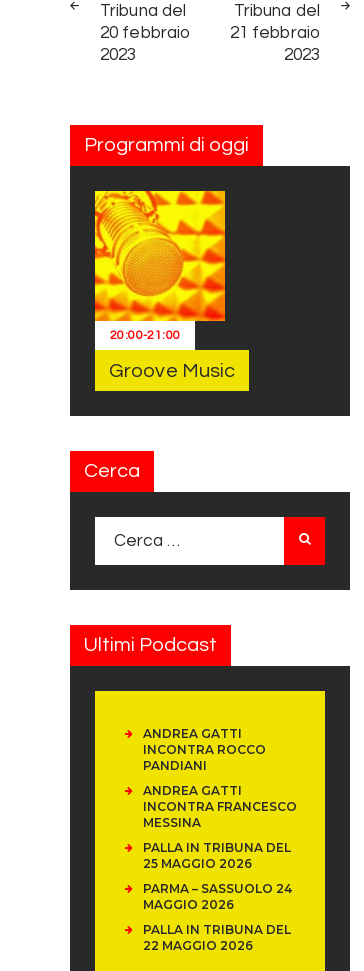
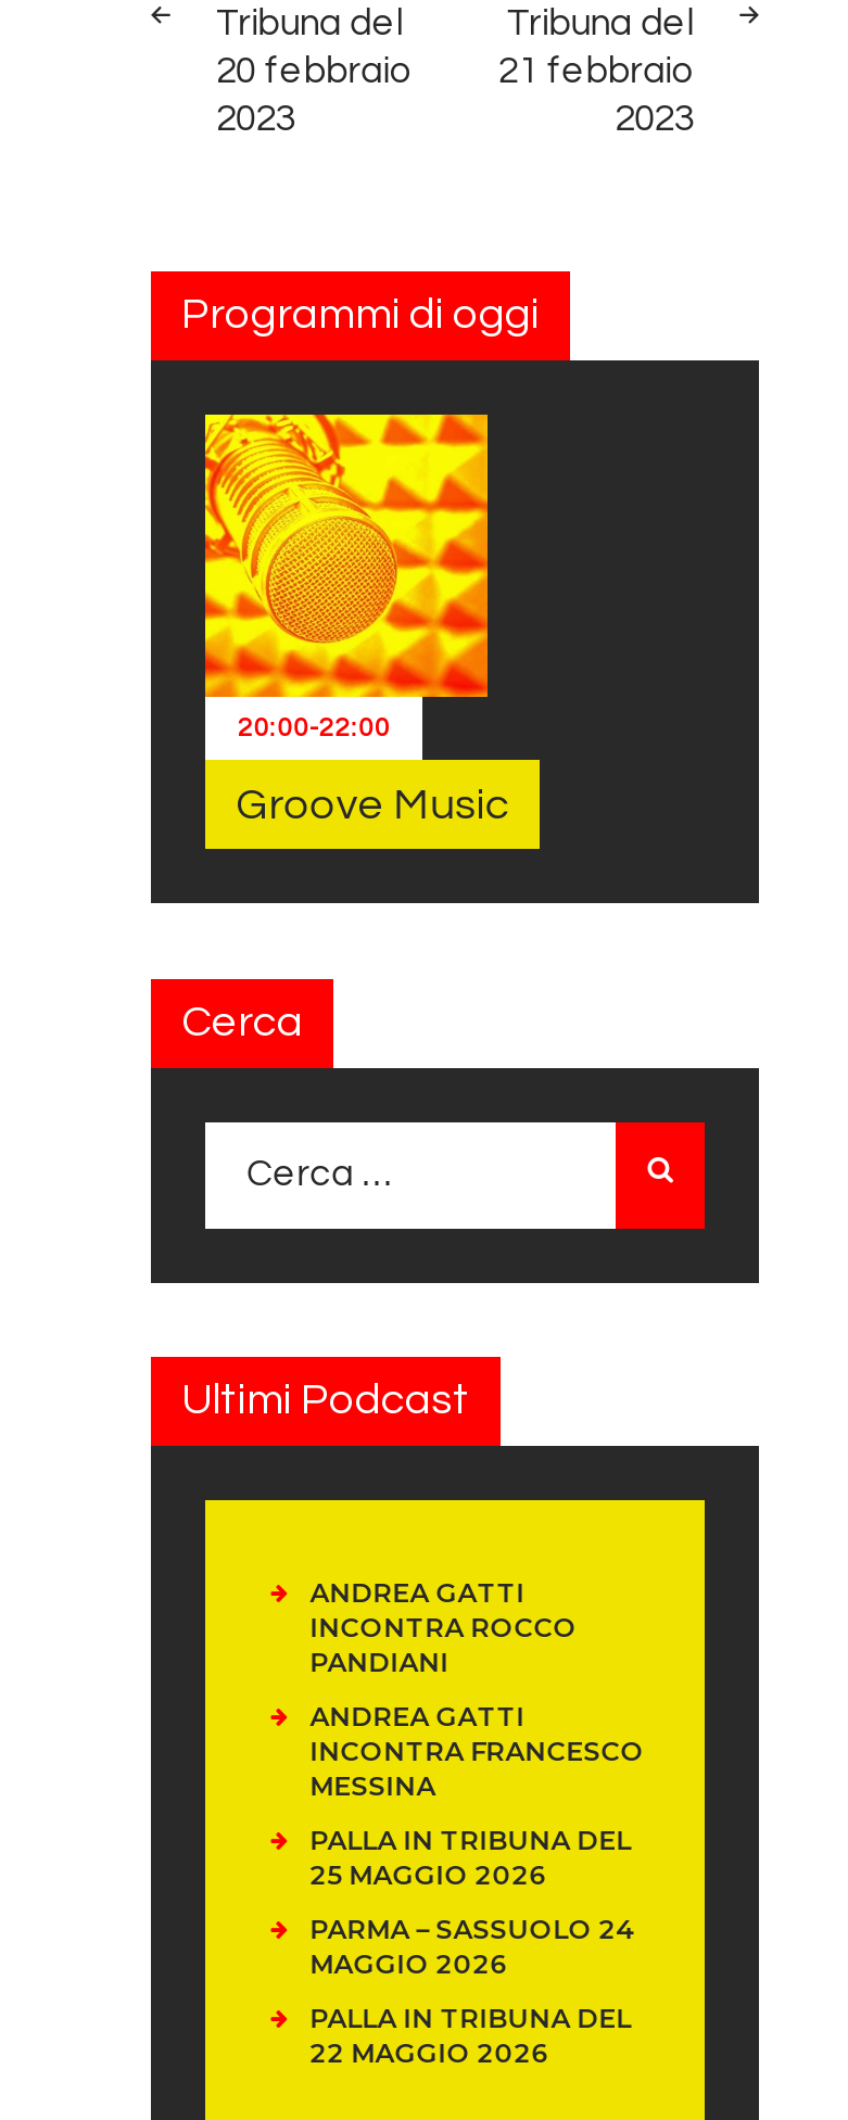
[110,329,180,342] 20:00-21:00 -> [238,715,391,743] 20:00-22:00

